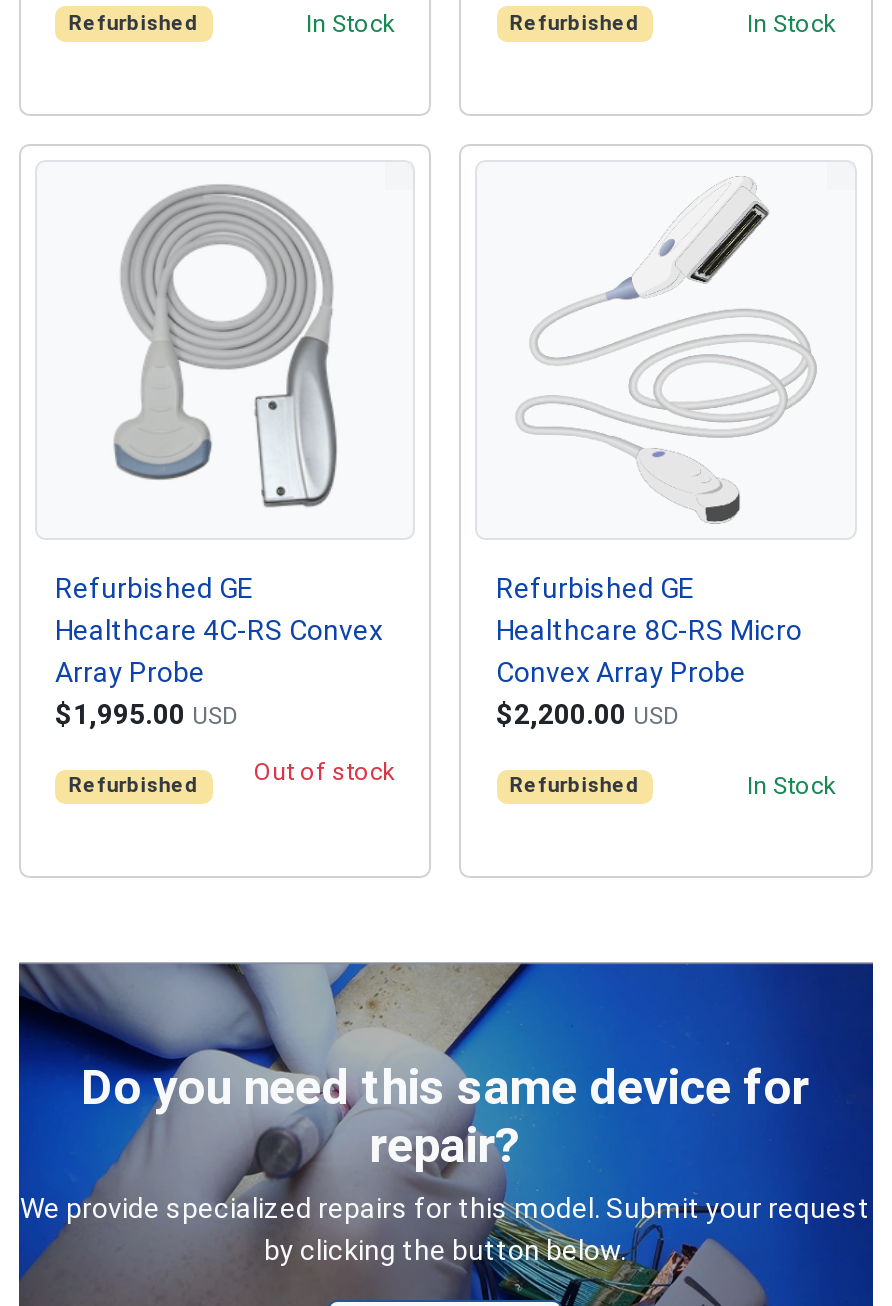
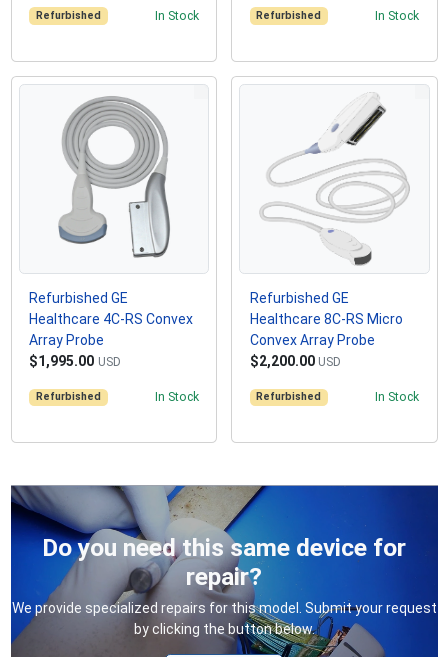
[254,759,394,787] Out of stock -> [154,390,198,404] In Stock

